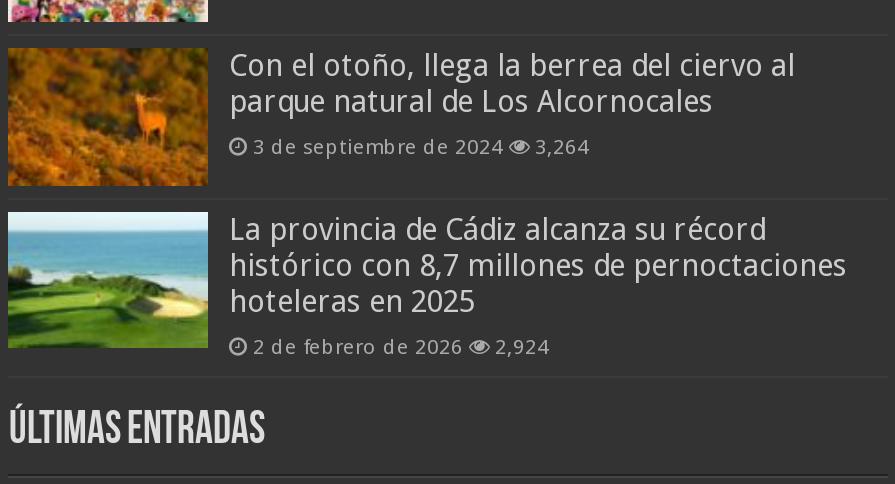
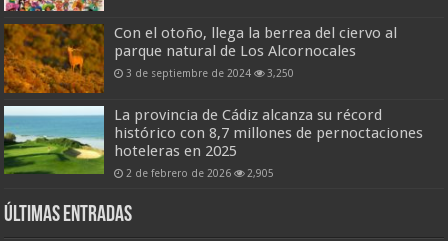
[253,135,589,159] 3 de septiembre de 2024 3,264 -> [126,67,294,79] 3 de septiembre de 2024 3,250
[253,333,549,357] 2 de febrero de 2026 2,924 -> [126,167,274,179] 2 de febrero de 2026 2,905

